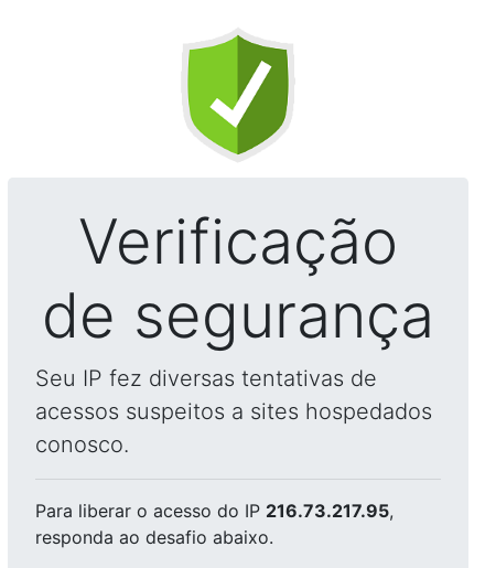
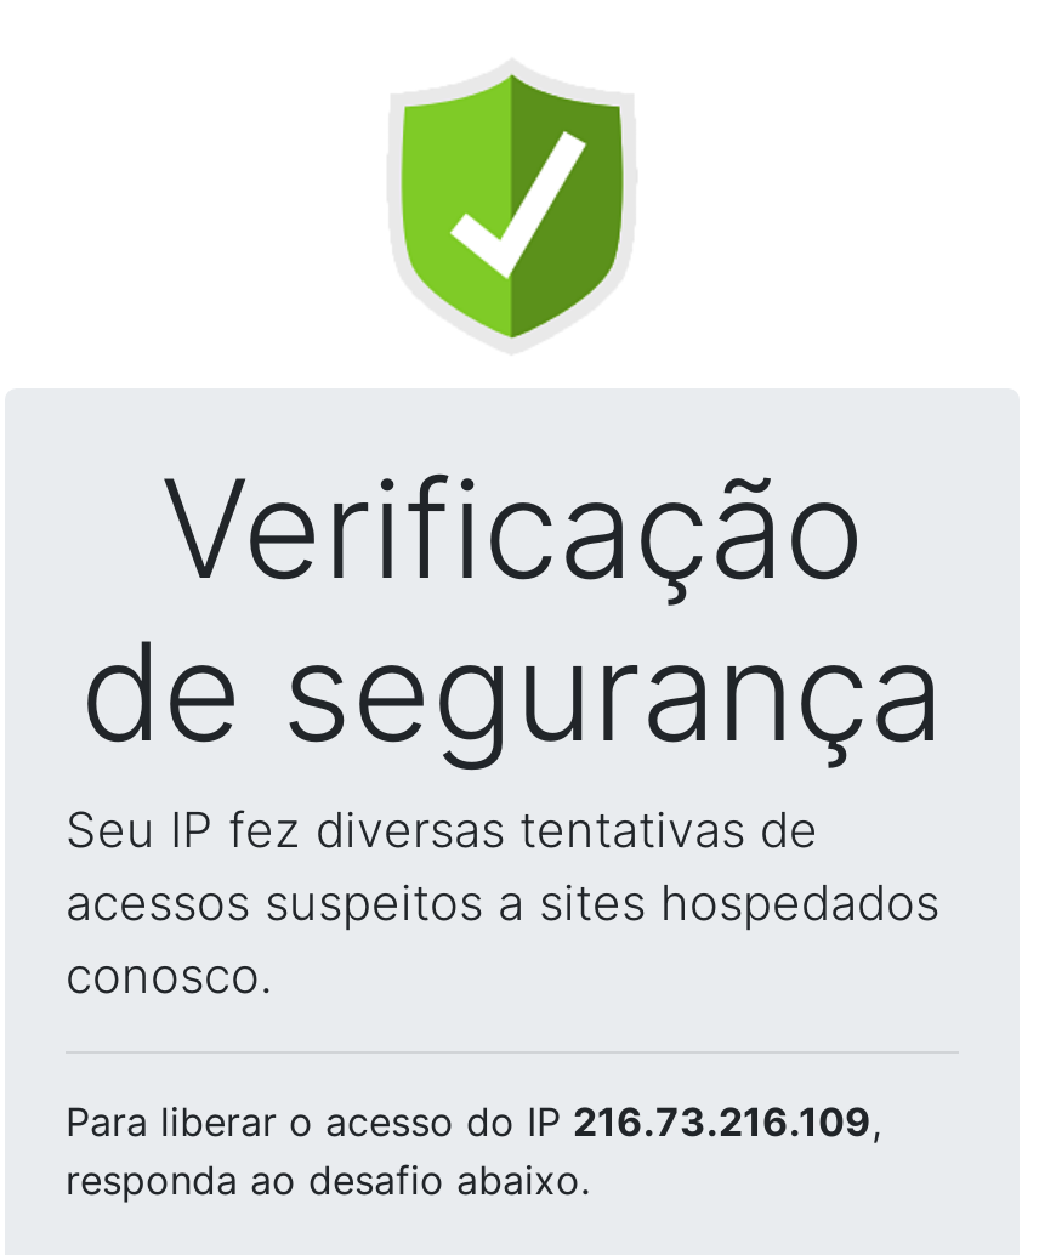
[35,500,394,522] Para liberar o acesso do IP 216.73.217.95, -> [66,1097,881,1146] Para liberar o acesso do IP 216.73.216.109,

